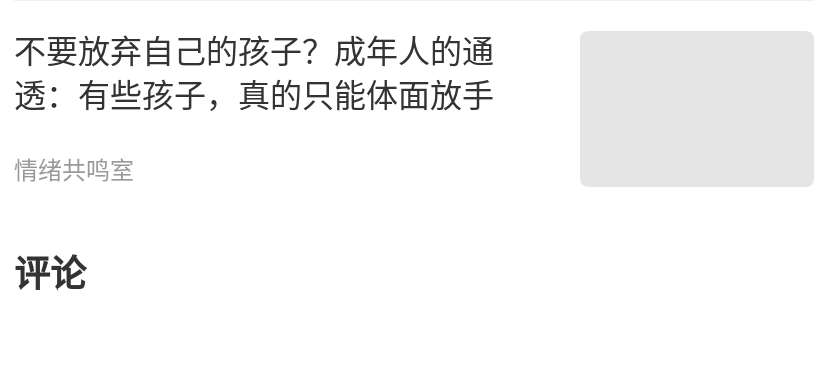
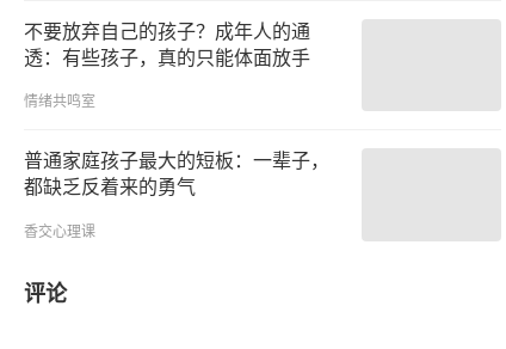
none -> [24,151,329,240] 普通家庭孩子最大的短板：一辈子， | 都缺乏反着来的勇气 | 香交心理课

